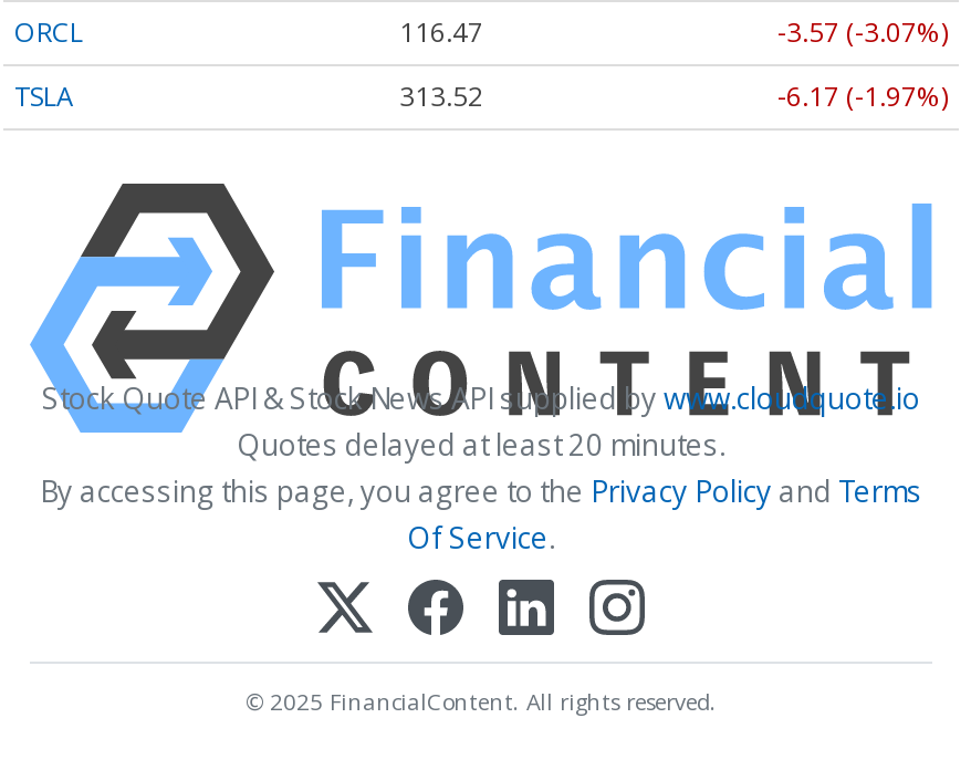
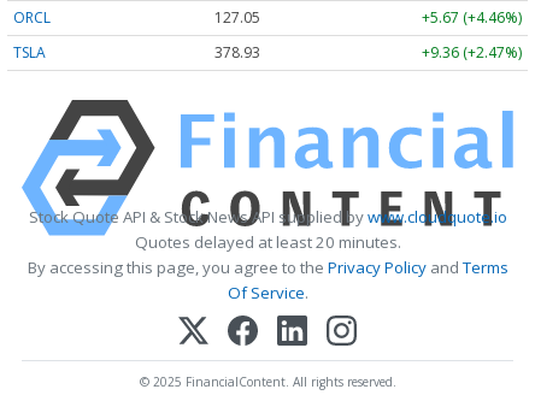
[399,14,483,52] 116.47 -> [214,8,260,28] 127.05
[777,14,948,52] -3.57 (-3.07%) -> [422,8,522,28] +5.67 (+4.46%)
[399,78,483,116] 313.52 -> [214,43,260,63] 378.93
[777,78,948,116] -6.17 (-1.97%) -> [422,43,522,63] +9.36 (+2.47%)

